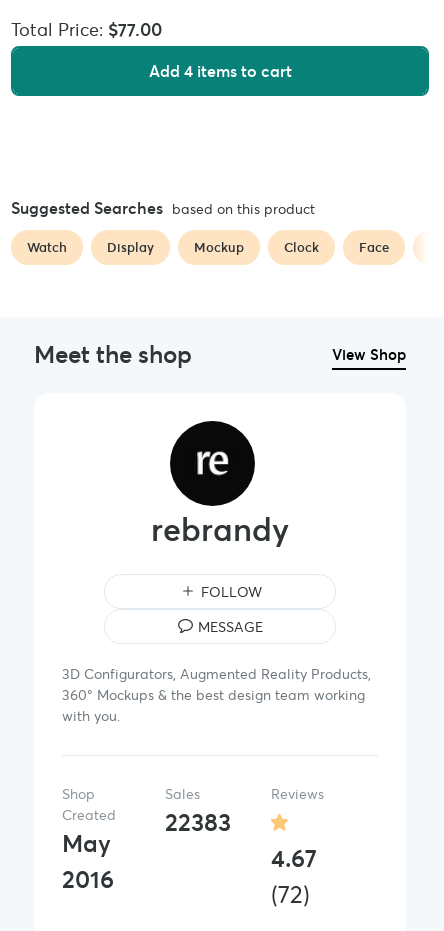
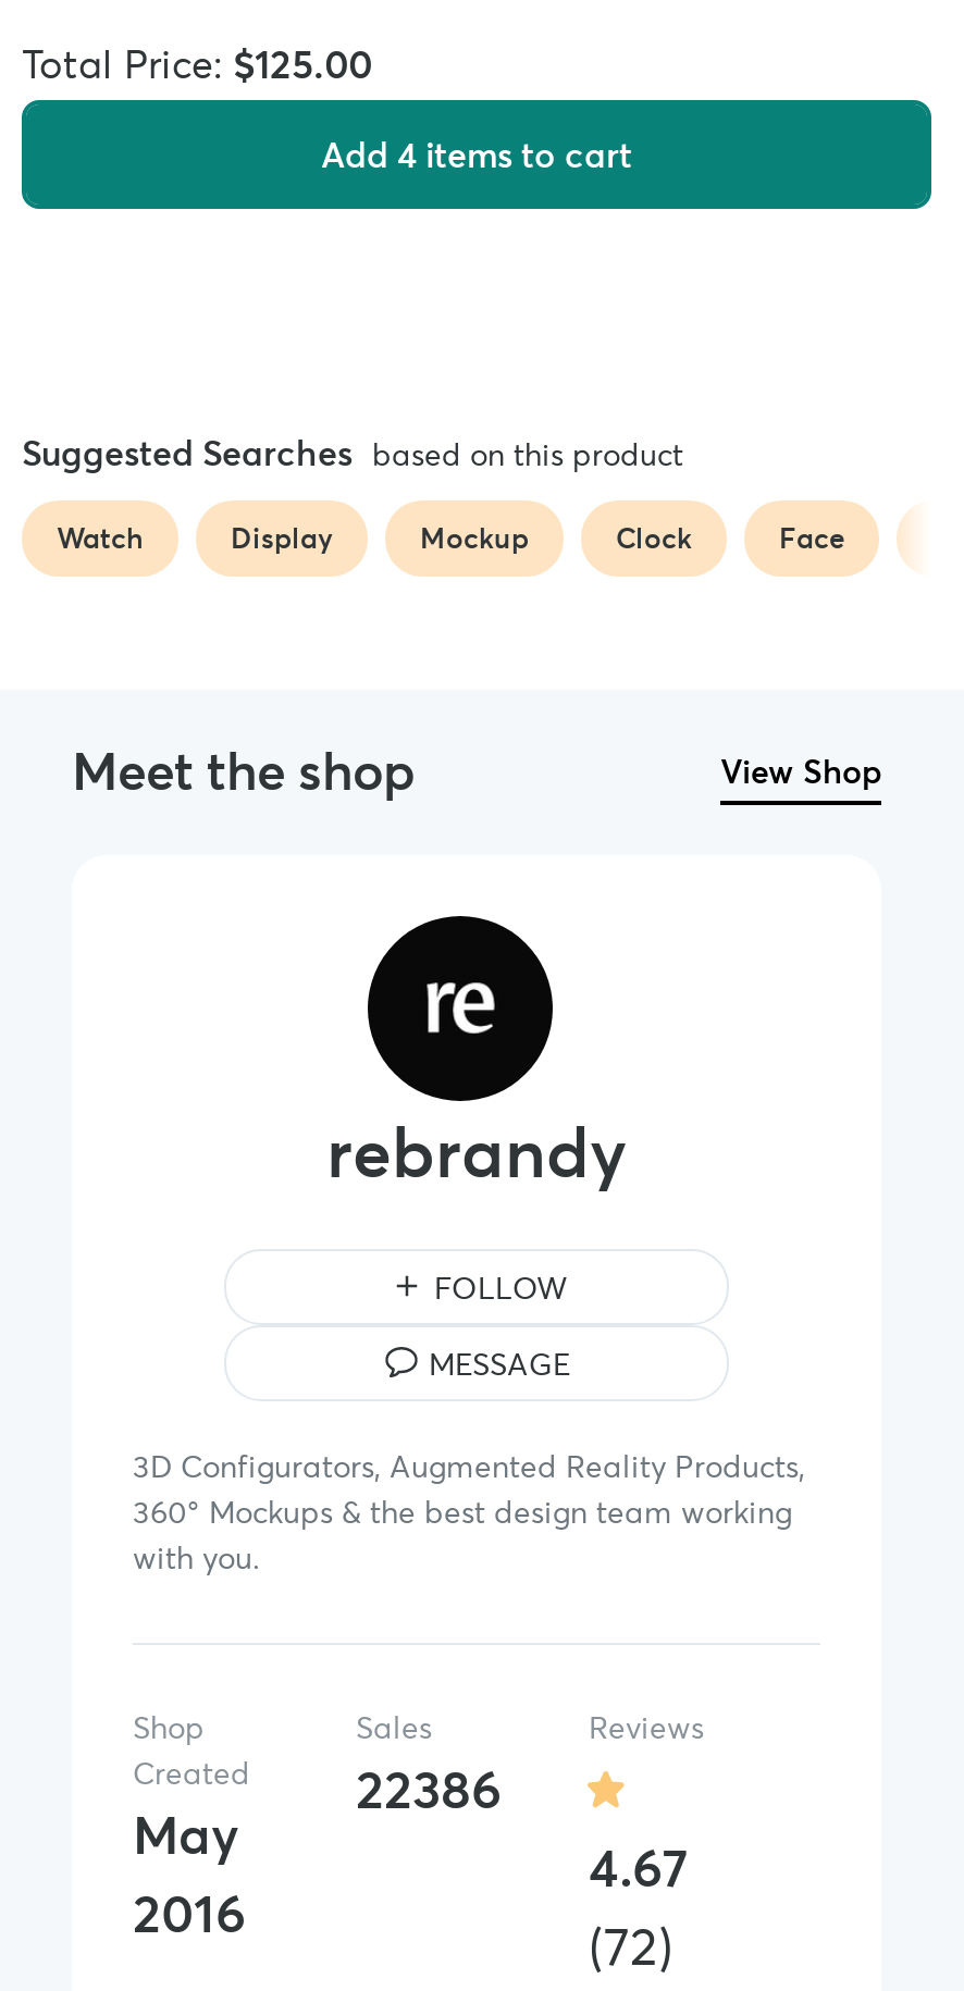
[11,18,162,41] Total Price: $77.00 -> [22,40,372,90] Total Price: $125.00
[165,807,231,838] 22383 -> [356,1757,502,1824] 22386

